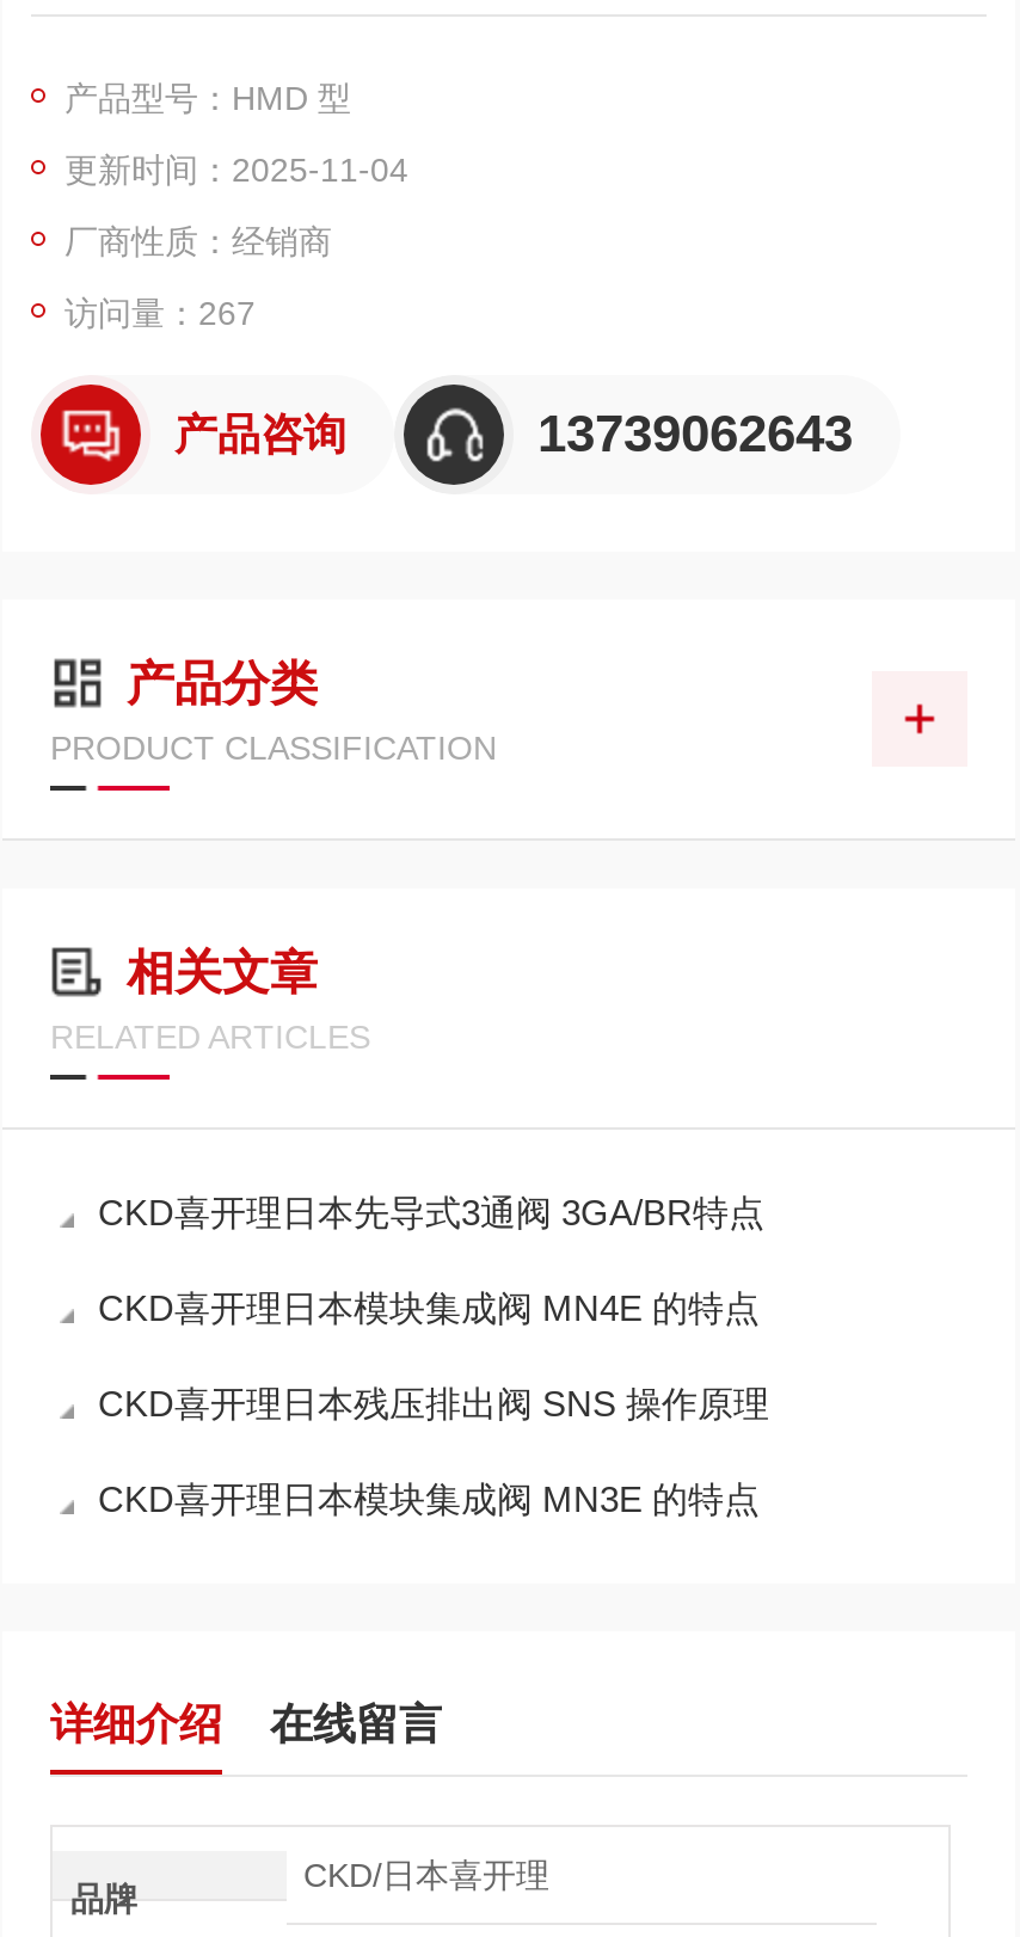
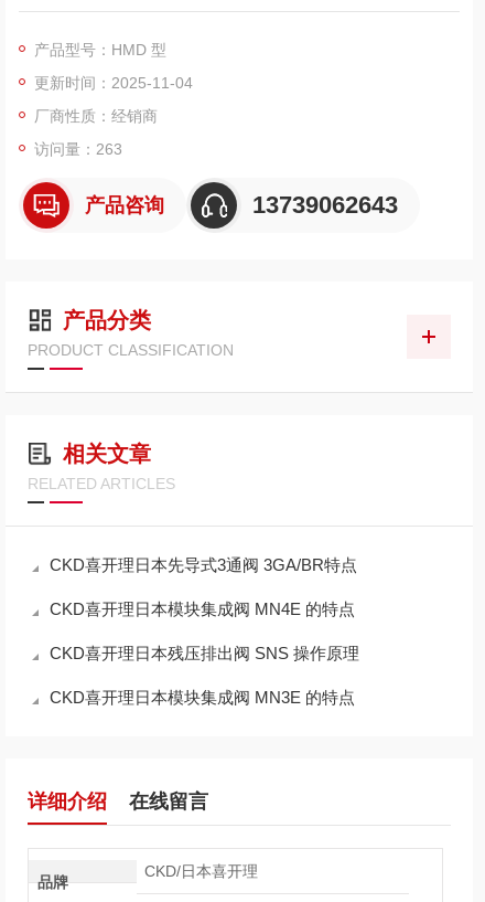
[64,294,256,332] 访问量：267 -> [34,140,122,158] 访问量：263

